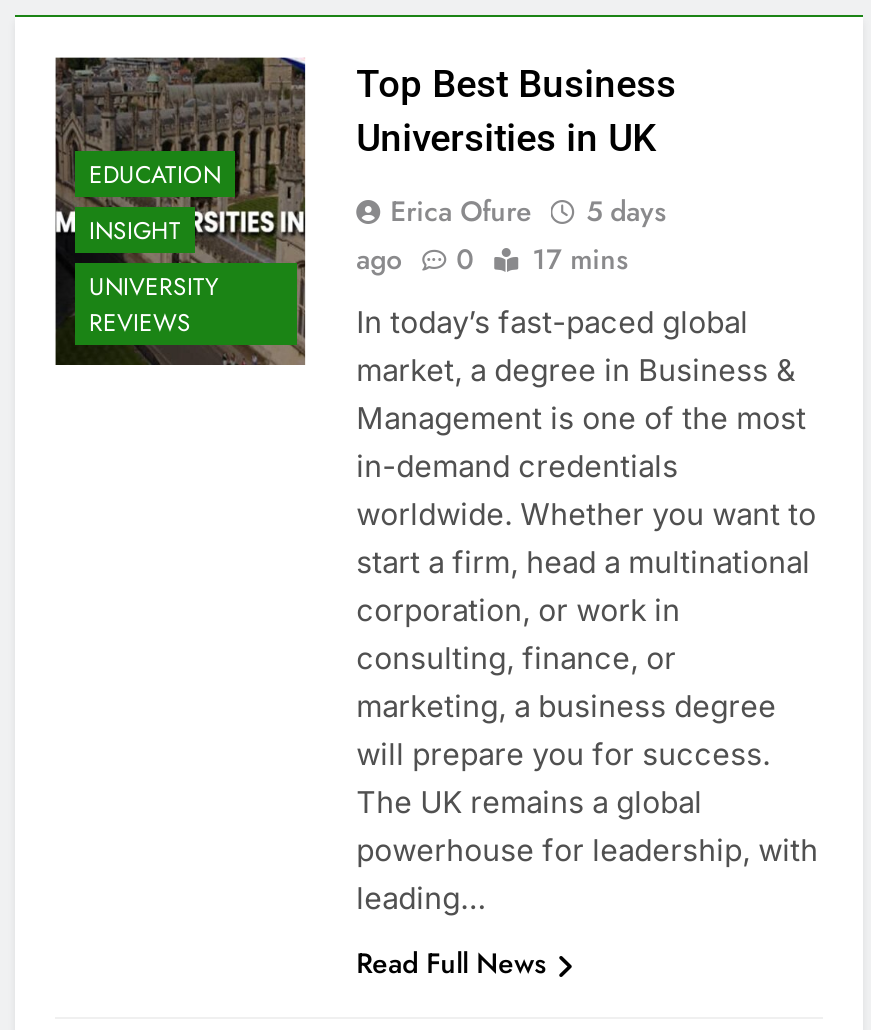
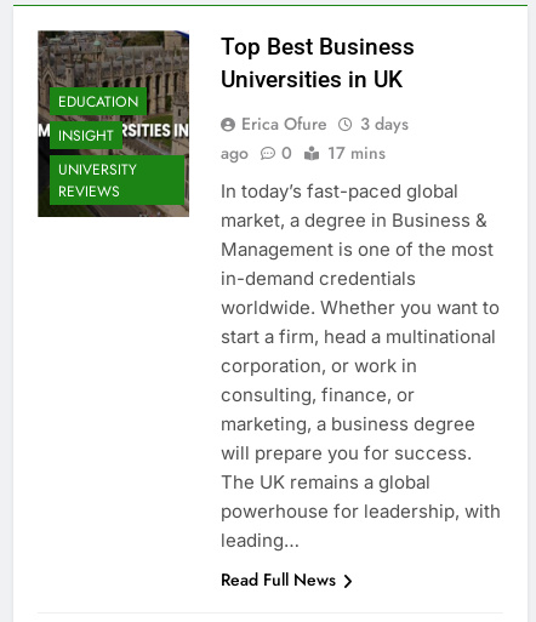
[390,191,666,231] Erica Ofure 5 days -> [241,112,408,136] Erica Ofure 3 days

